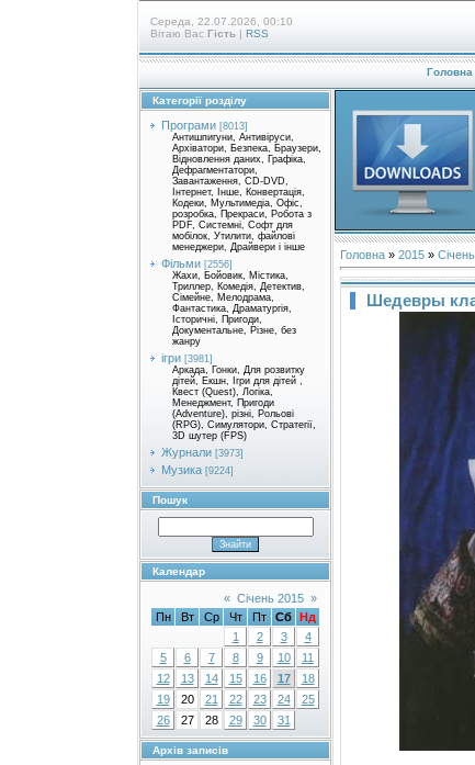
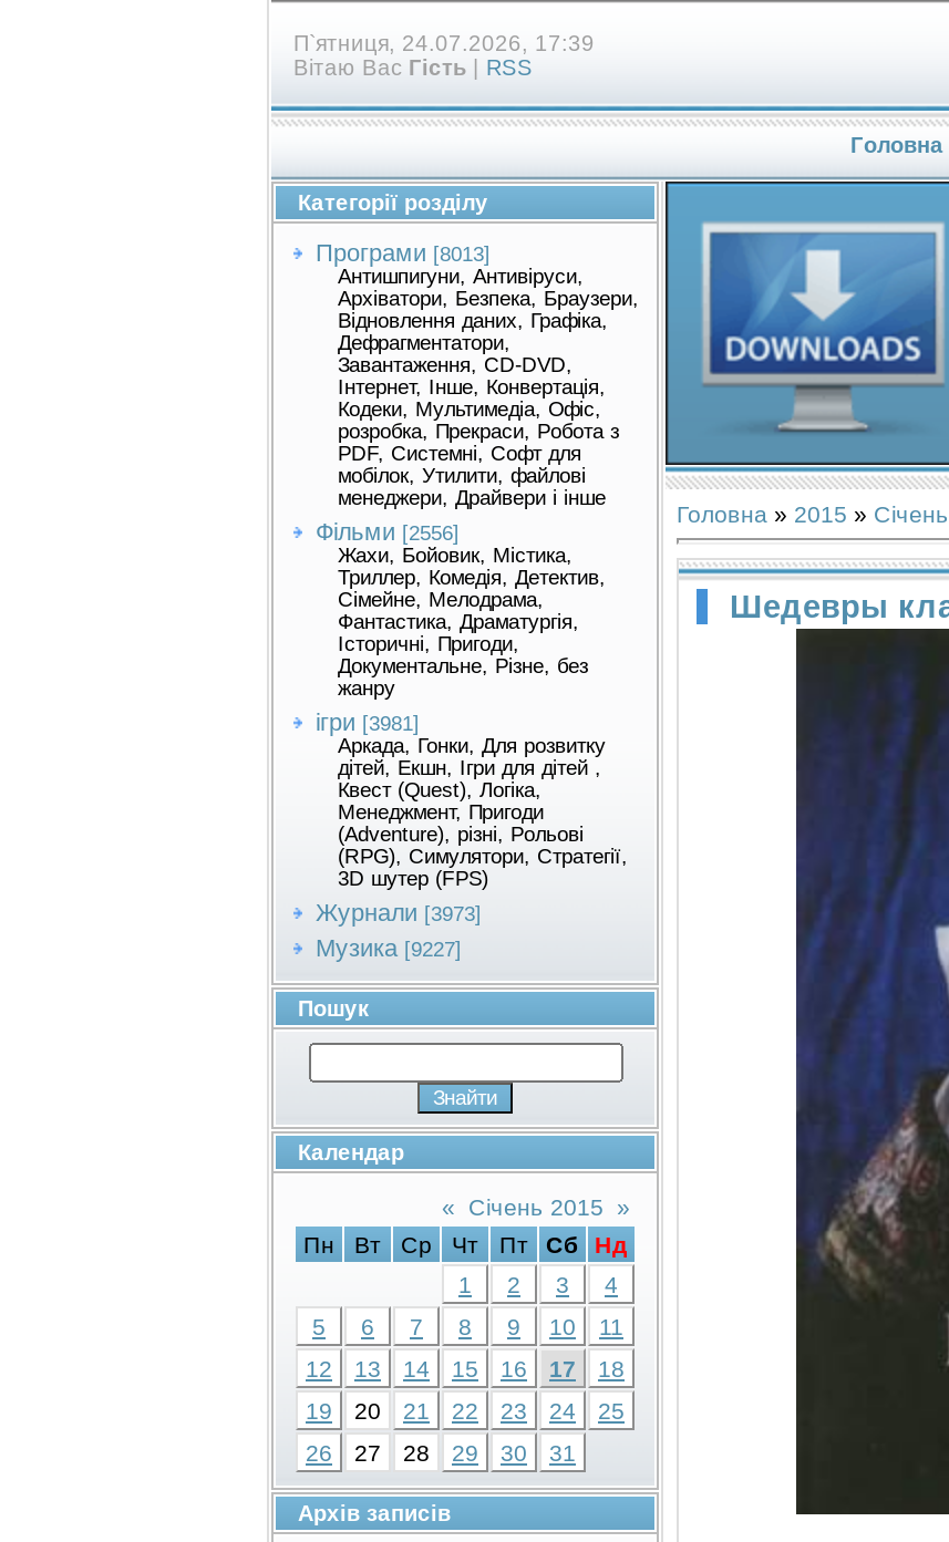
[150,15,293,27] Середа, 22.07.2026, 00:10 -> [293,31,595,55] П`ятниця, 24.07.2026, 17:39
[161,463,234,476] Музика [9224] -> [316,934,462,961] Музика [9227]

